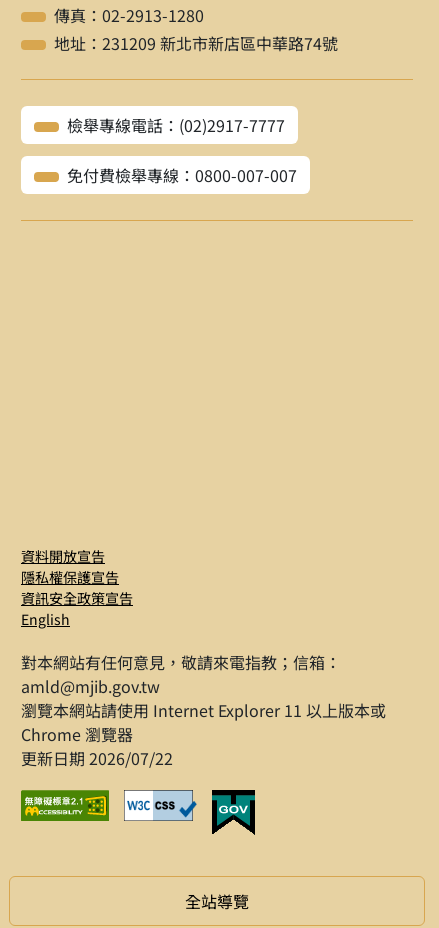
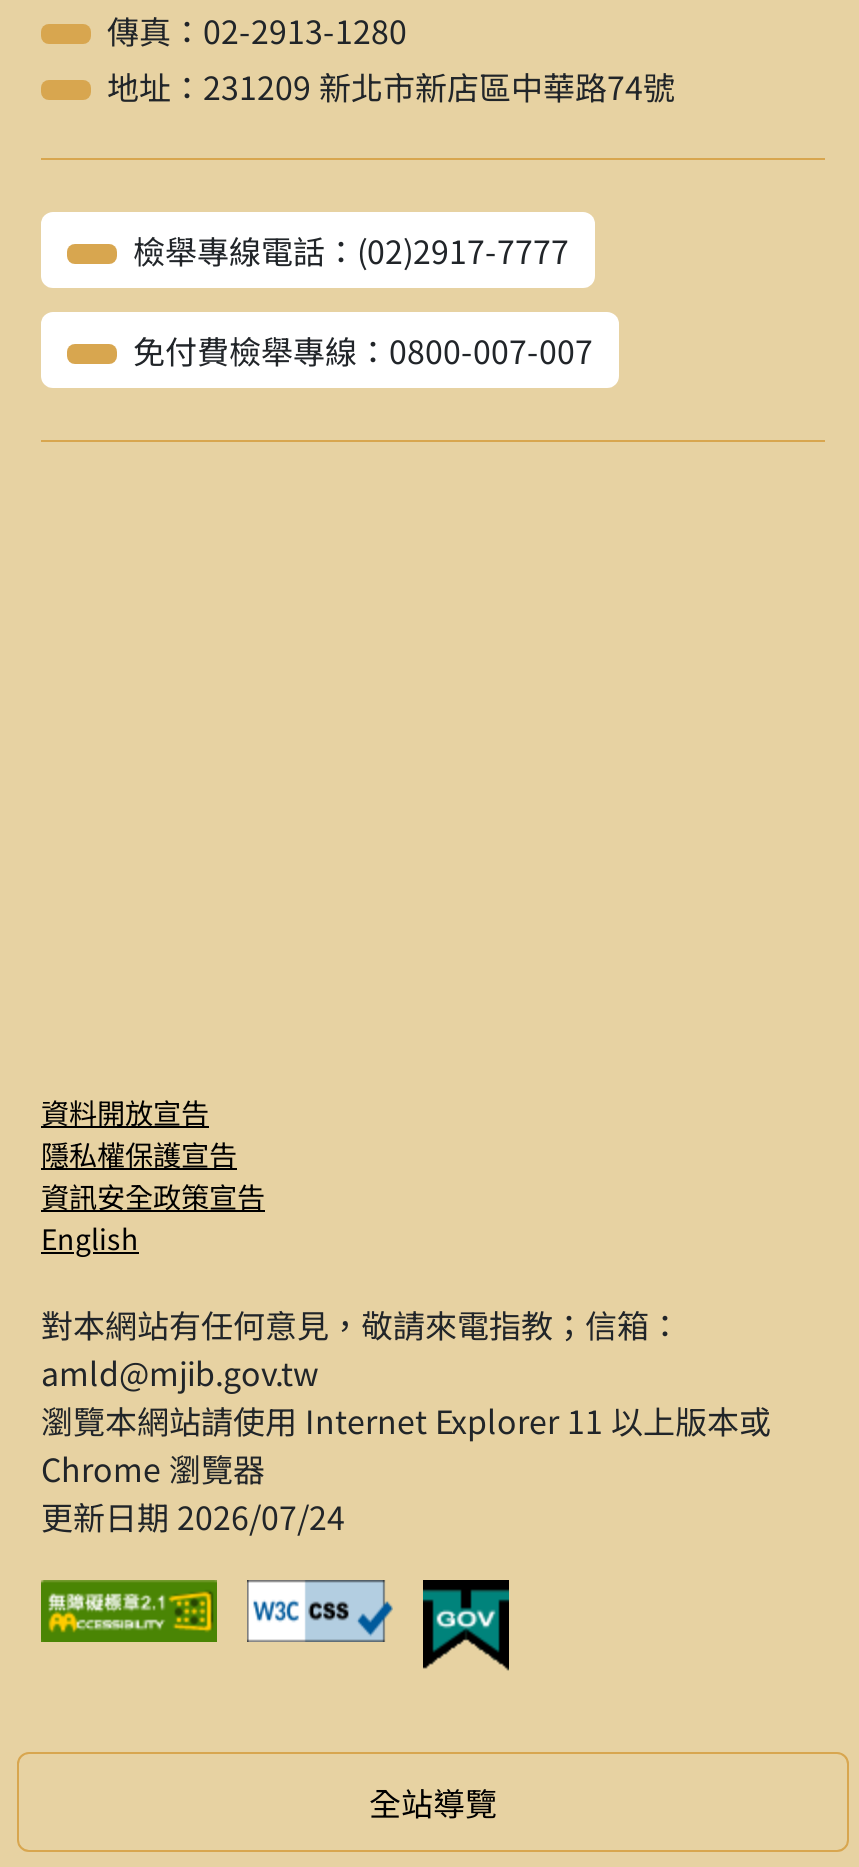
[21,746,173,770] 更新日期 2026/07/22 -> [41,1492,345,1540] 更新日期 2026/07/24

